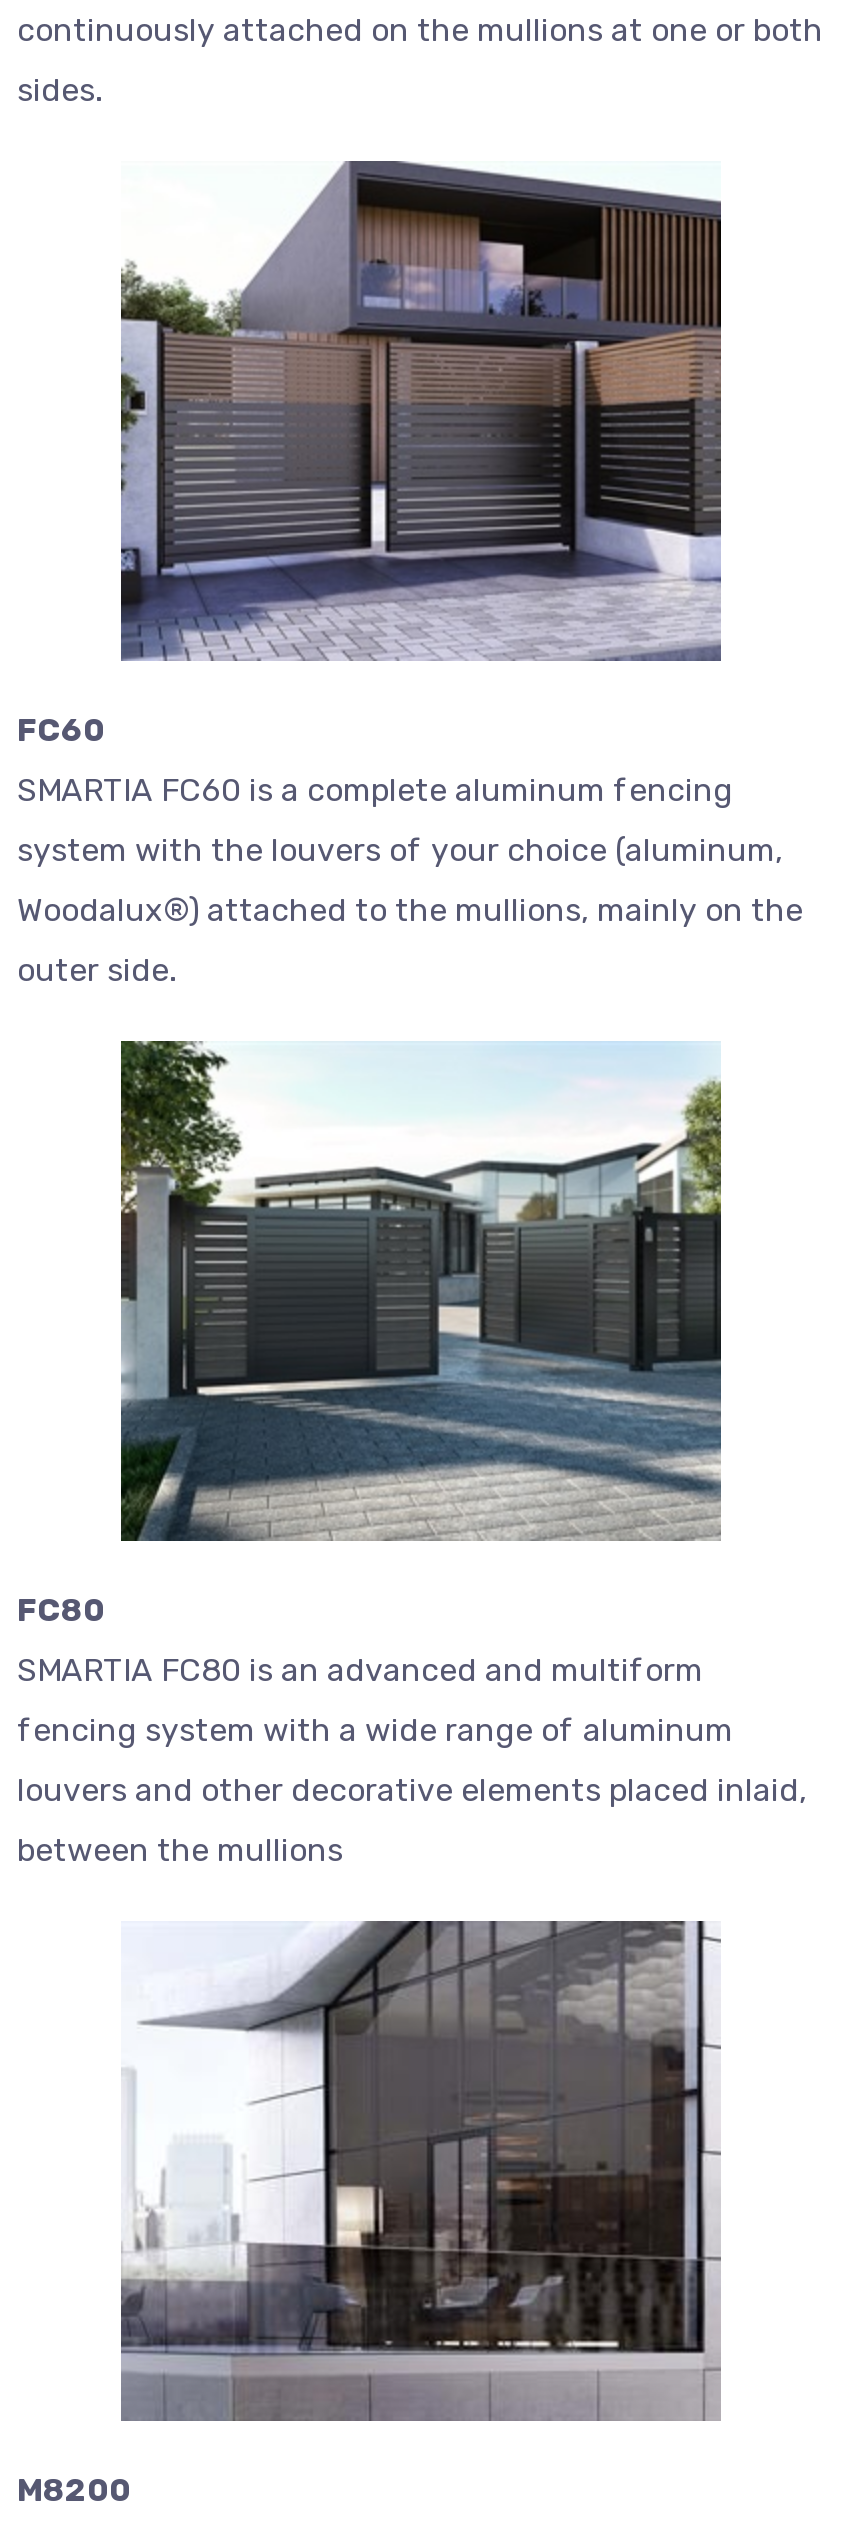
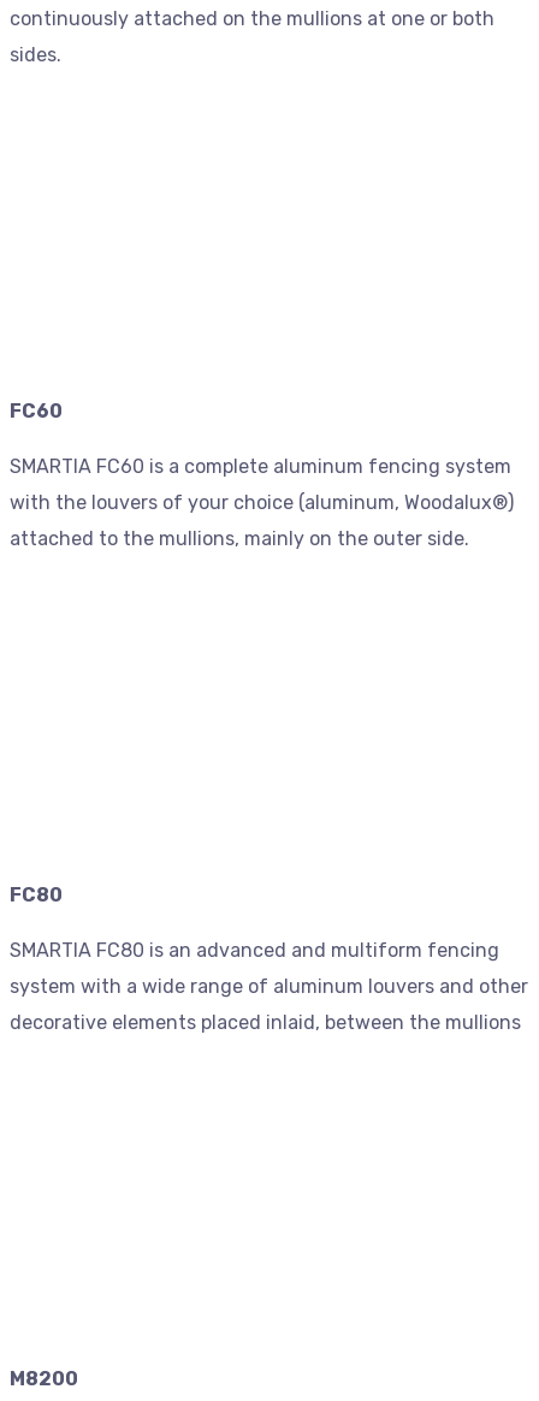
[119,159,723,663] [image] -> none
[119,1053,723,1543] [image] -> none
[119,1933,723,2423] [image] -> none

